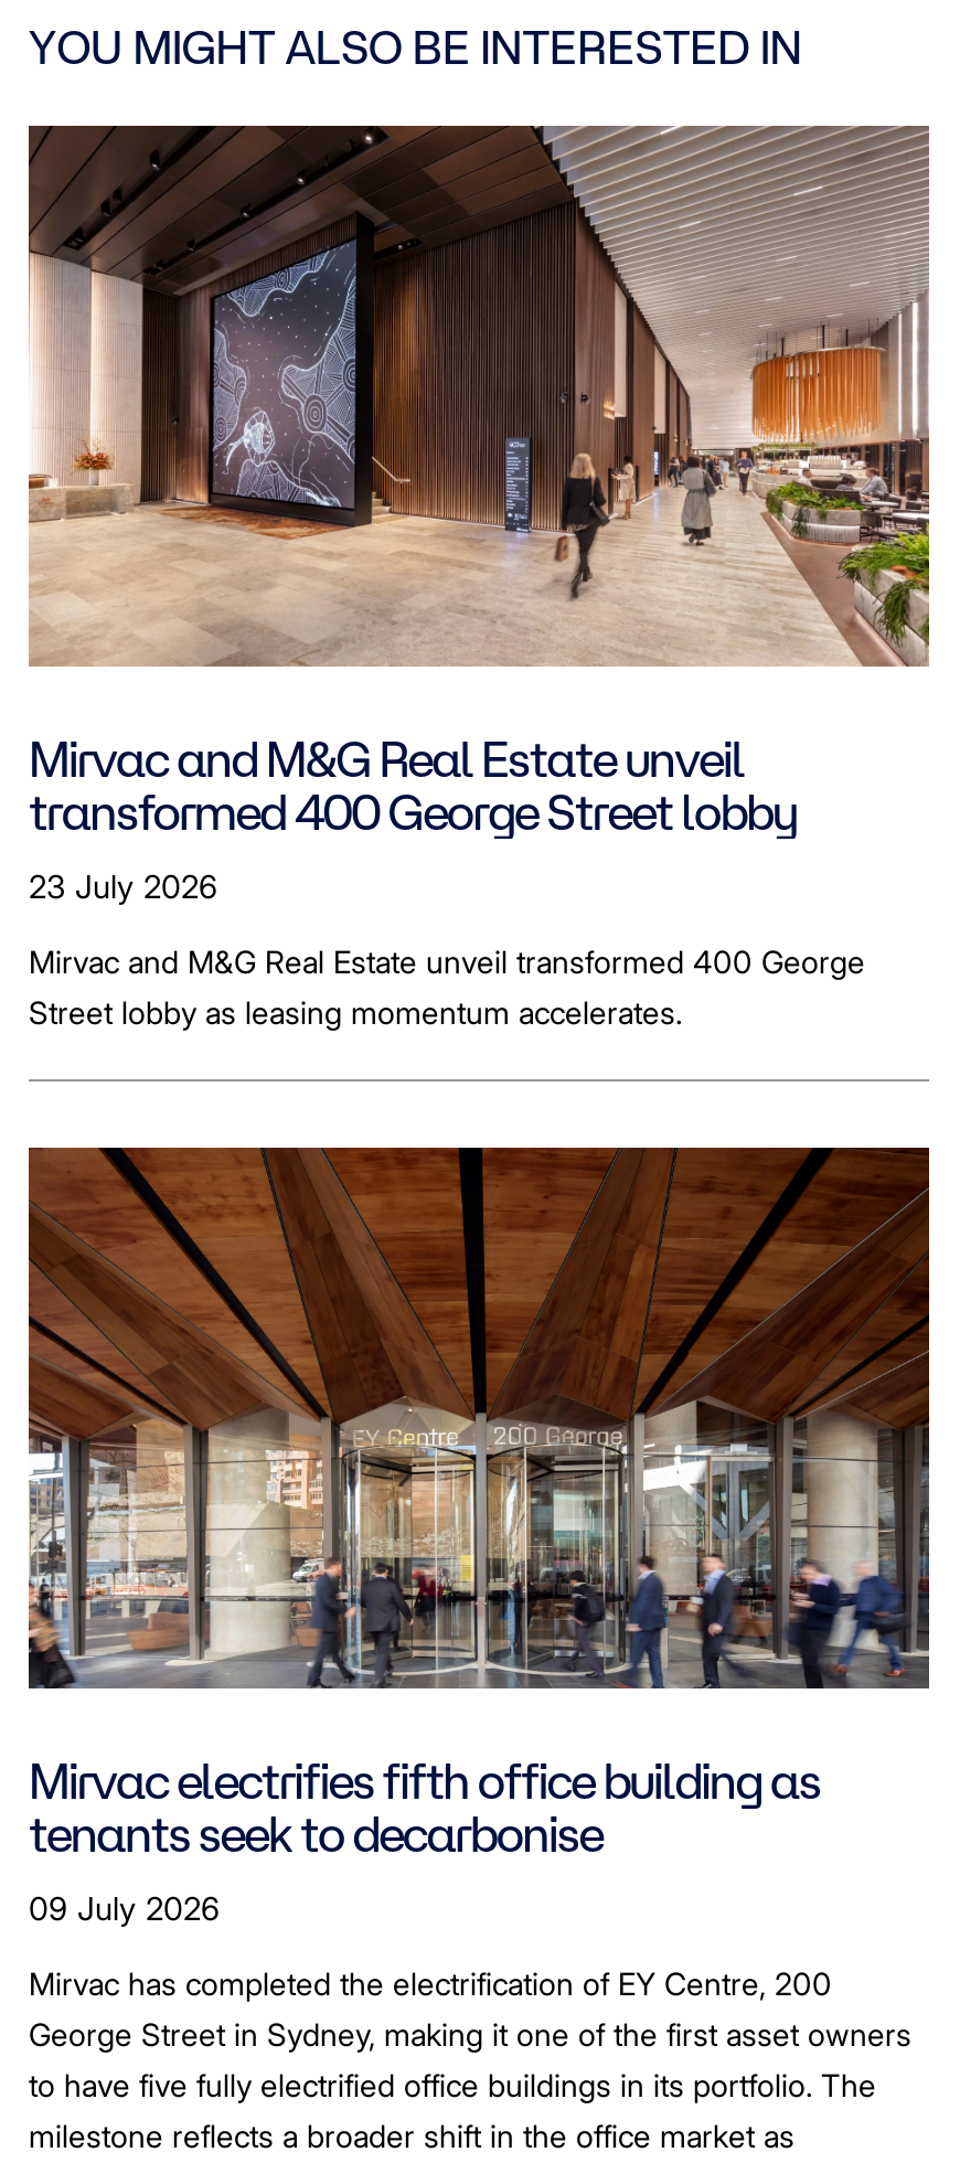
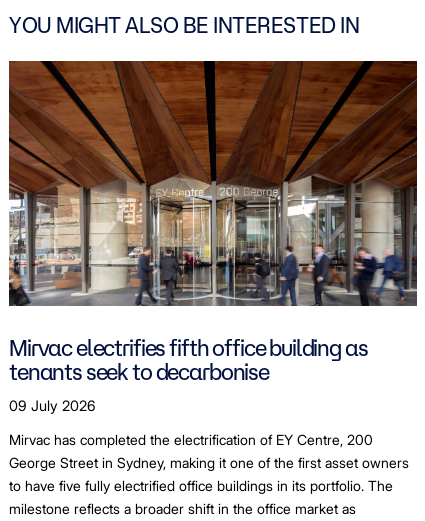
[26,124,929,1030] [image] | Mirvac and M&G Real Estate unveil | transformed 400 George Street lobby | 23 July 2026 | Mirvac and M&G Real Estate unveil transformed 400 George | Street lobby as leasing momentum accelerates. -> none

